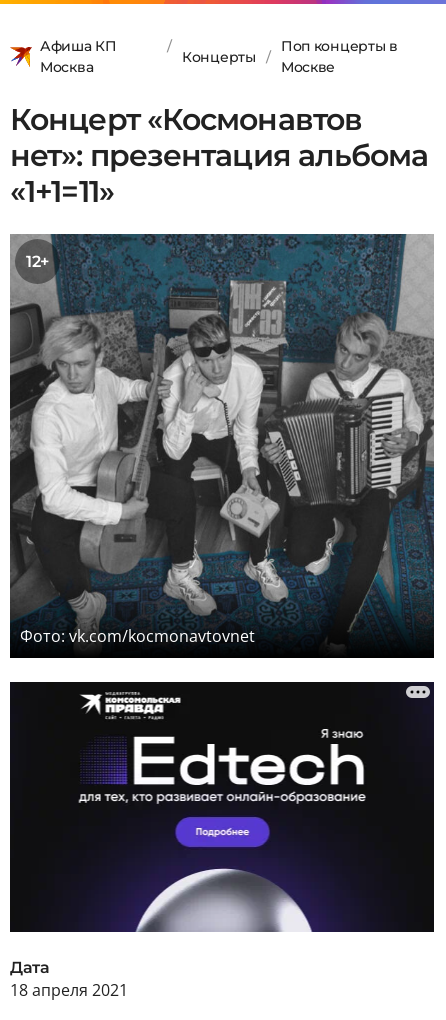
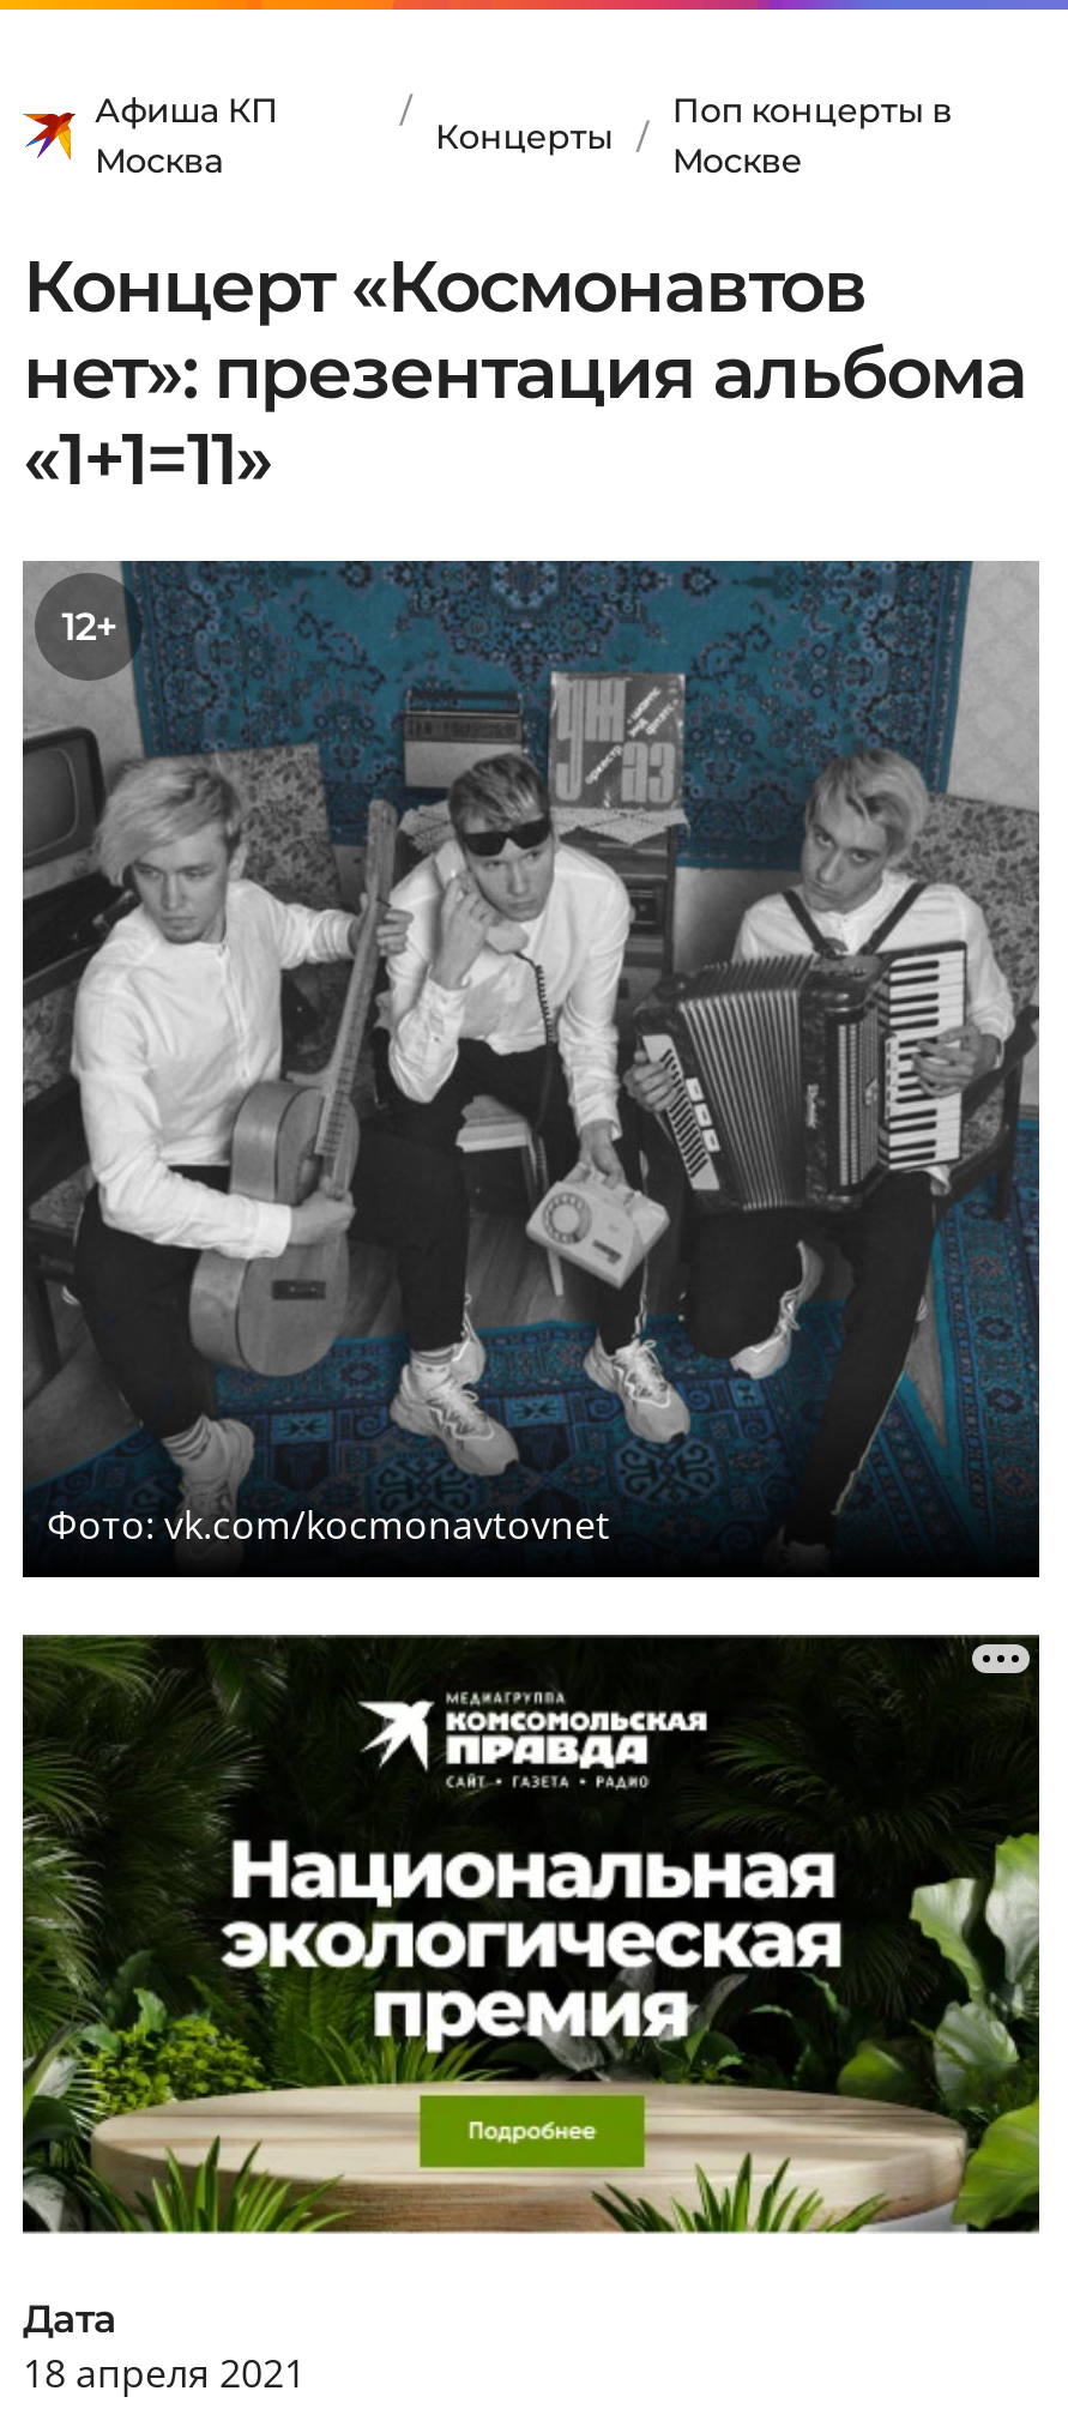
[9,682,435,933] [image] -> [20,1635,1042,2234] [image]

